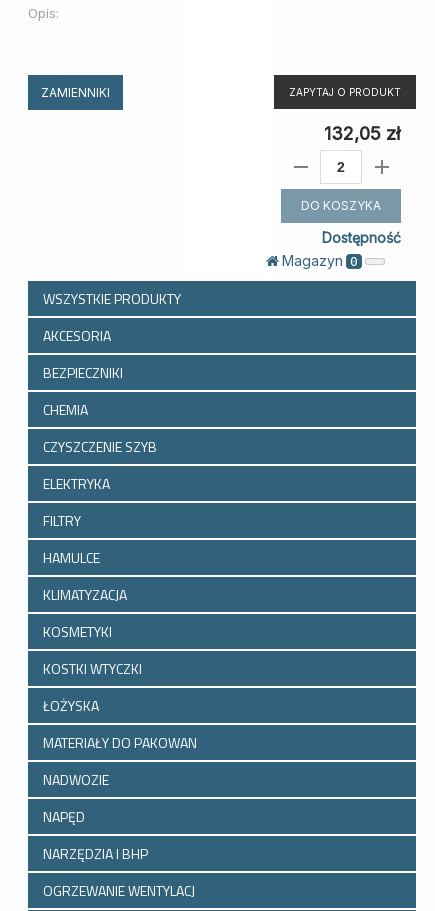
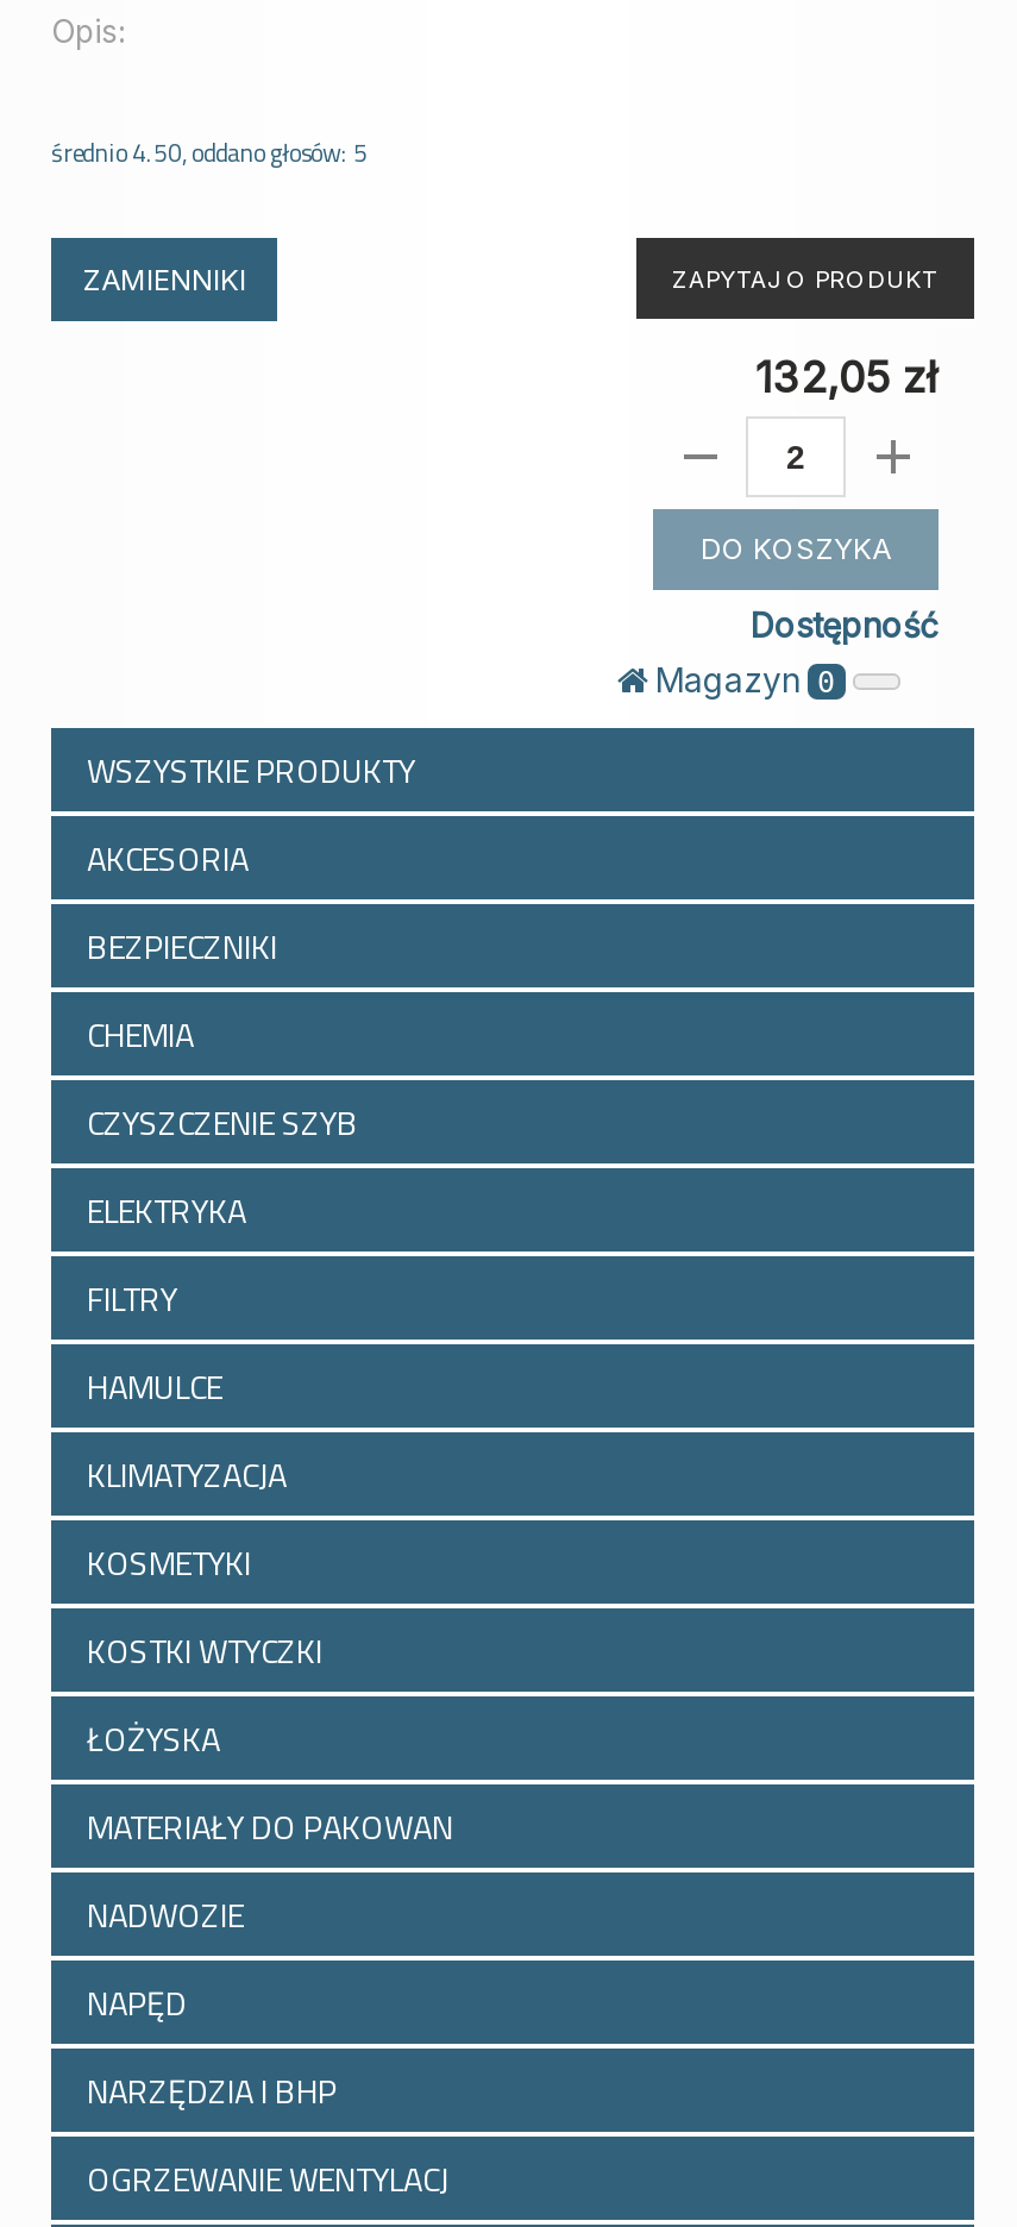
none -> [51,133,368,171] średnio4.50, oddano głosów: 5

